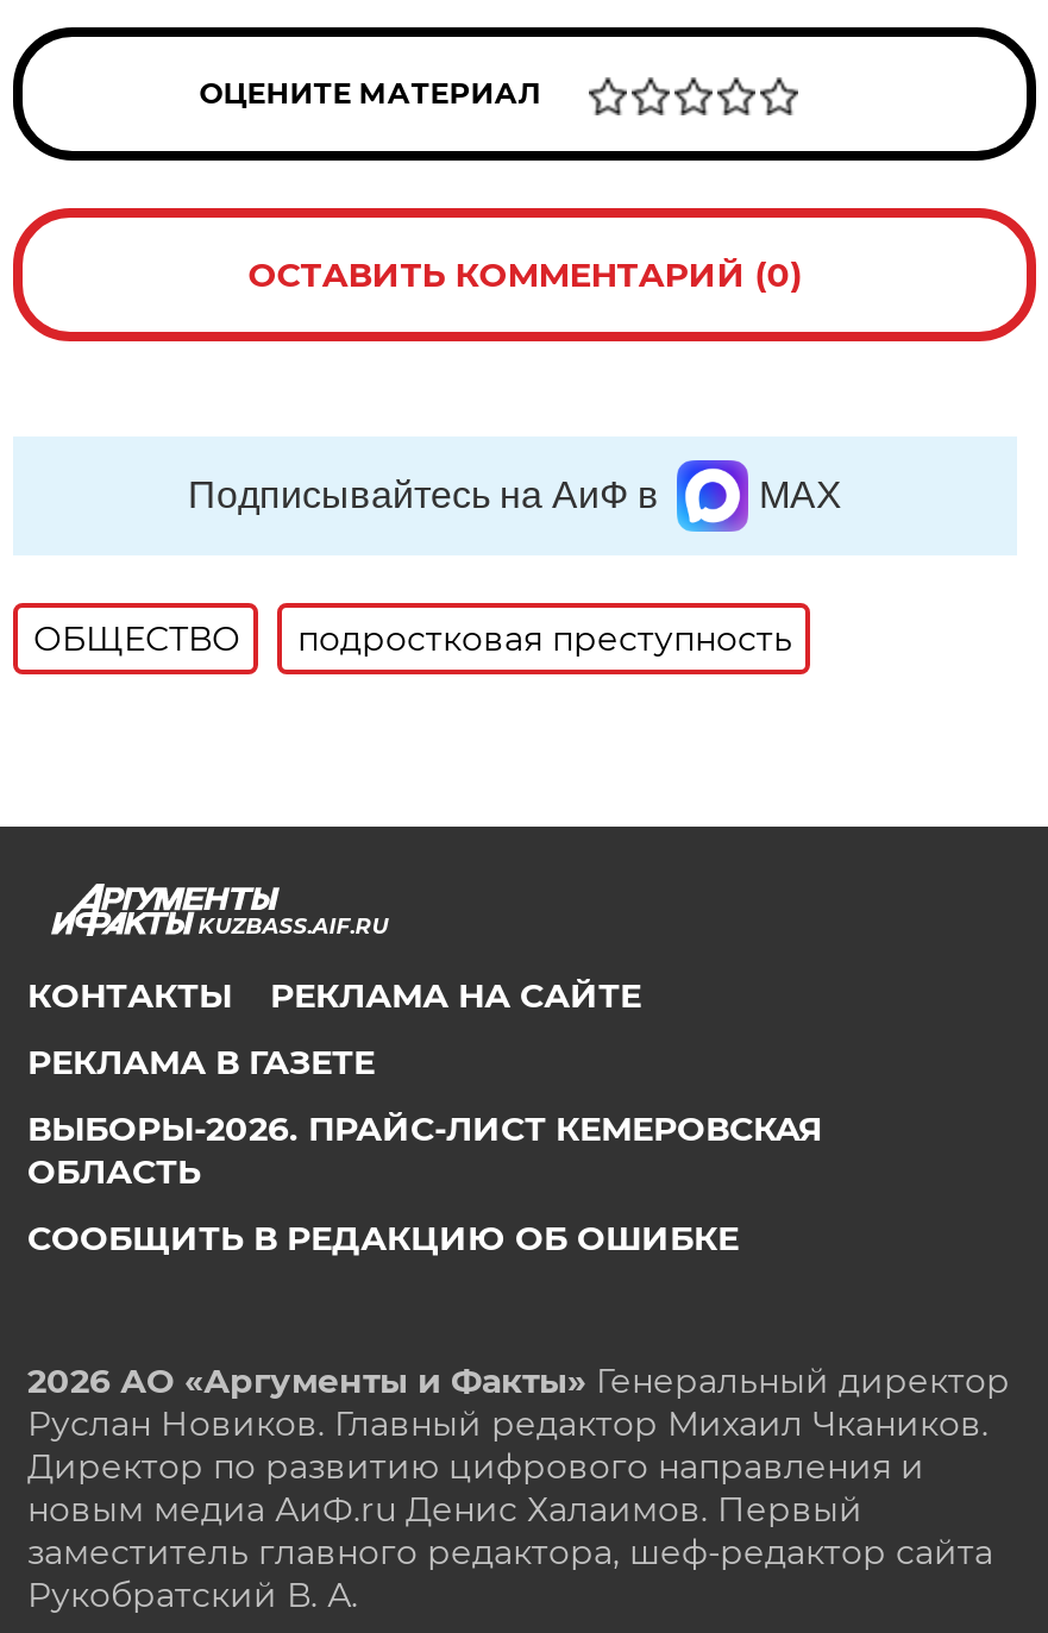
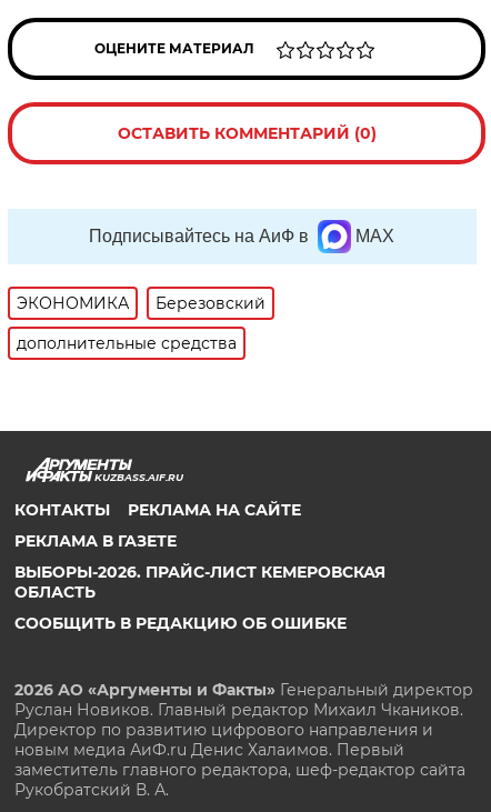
[33,617,792,660] ОБЩЕСТВО | подростковая преступность -> [17,293,266,353] ЭКОНОМИКА | Березовский | дополнительные средства

